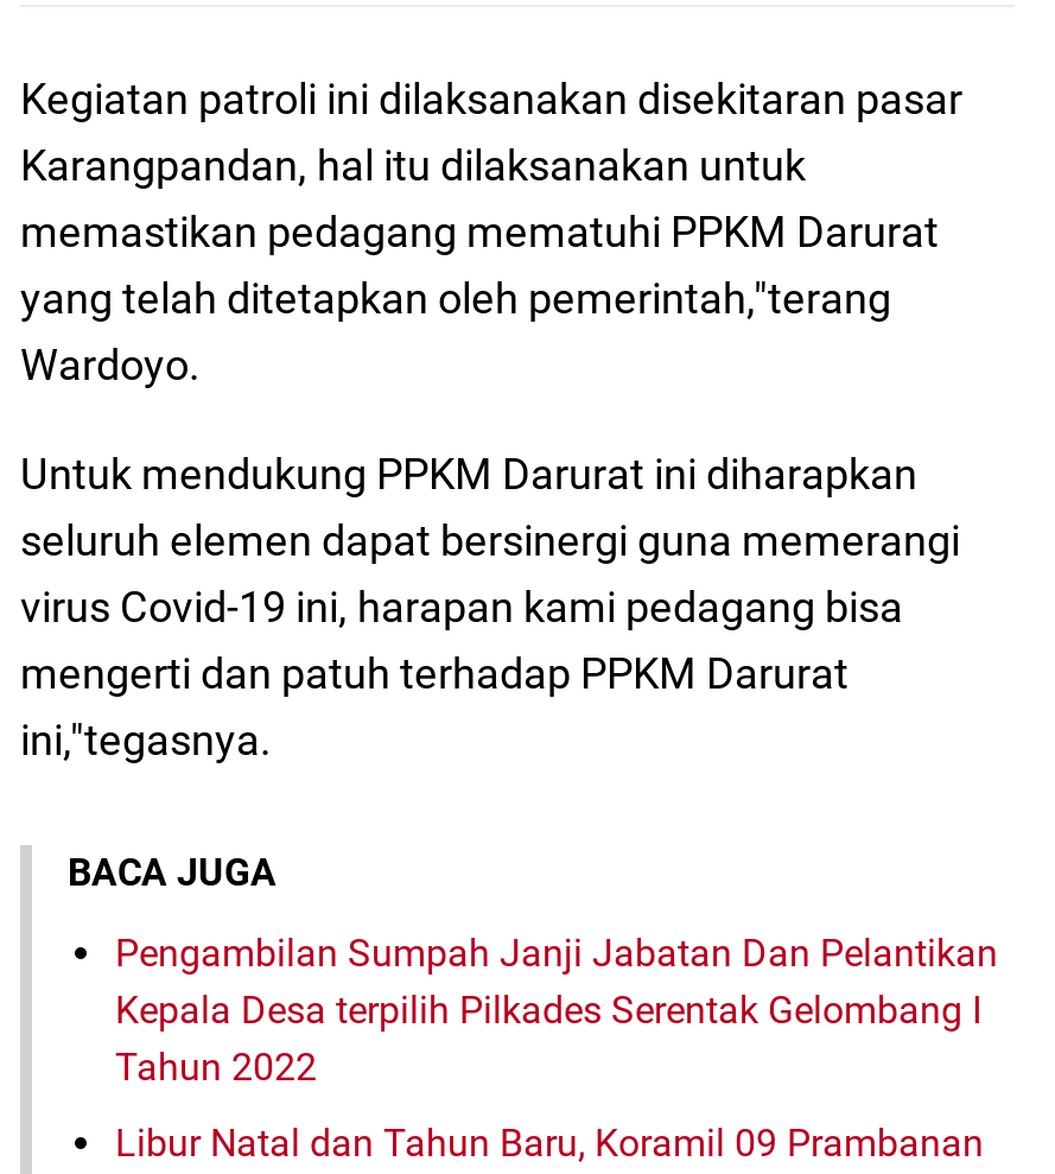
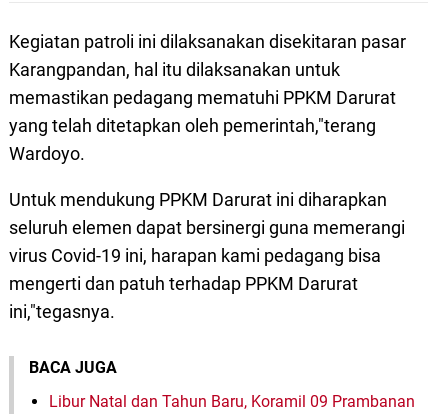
[115,931,998,1090] Pengambilan Sumpah Janji Jabatan Dan Pelantikan | Kepala Desa terpilih Pilkades Serentak Gelombang I | Tahun 2022 -> none

